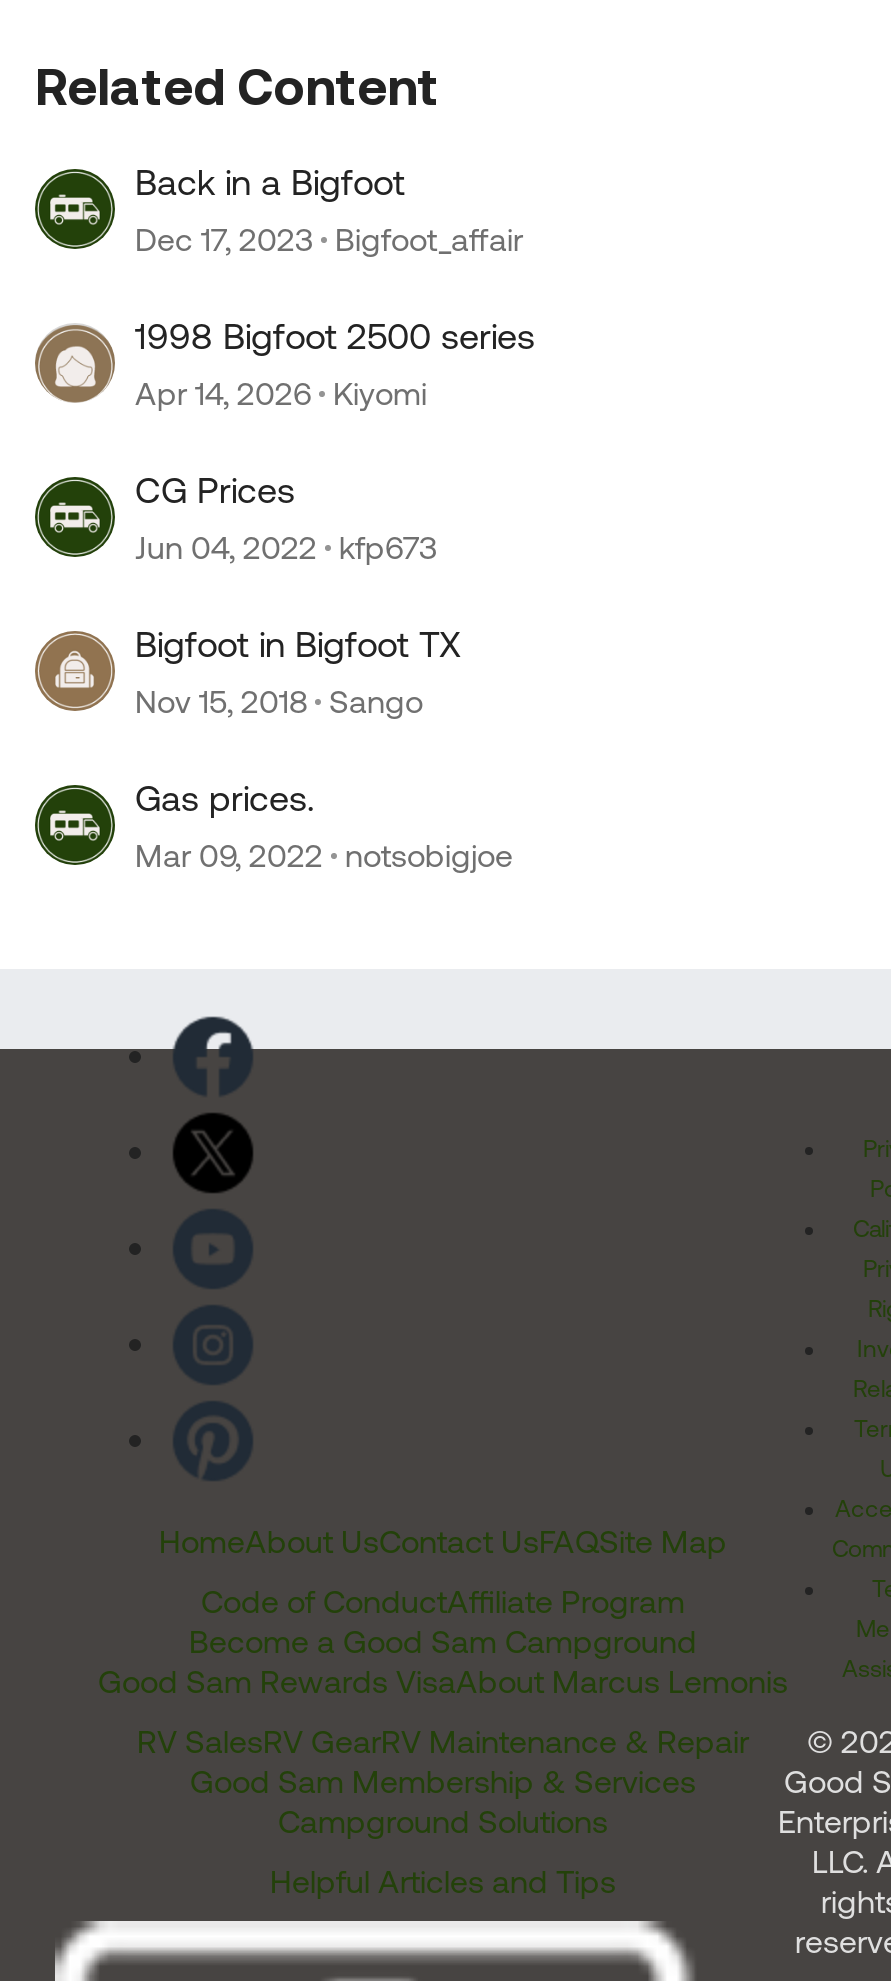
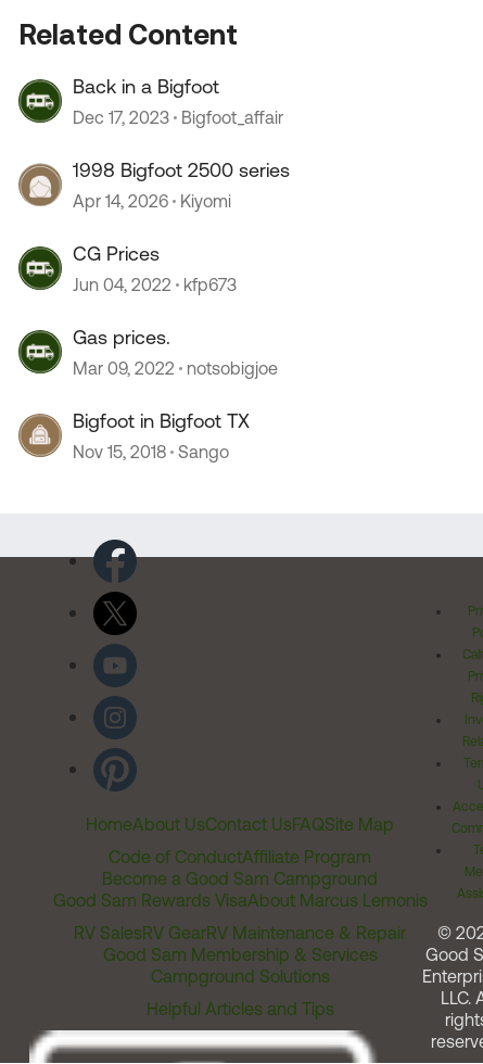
moved [33,623,461,719] -> [18,409,250,461]: [image] | Bigfoot in Bigfoot TX | Nov 15, 2018 | Sango
moved [33,777,513,873] -> [17,326,278,378]: [image] | Gas prices. | Mar 09, 2022 | notsobigjoe

